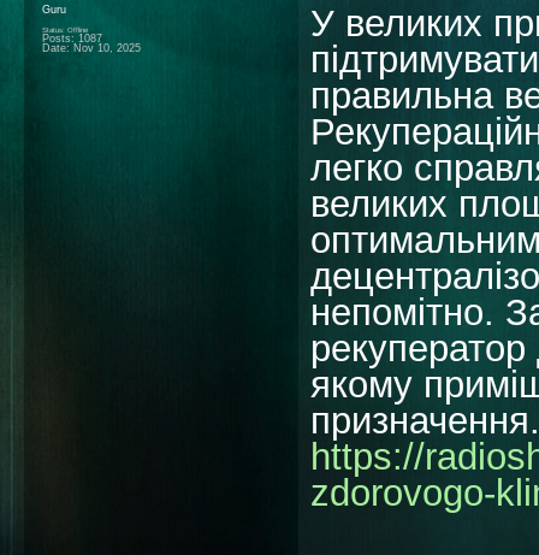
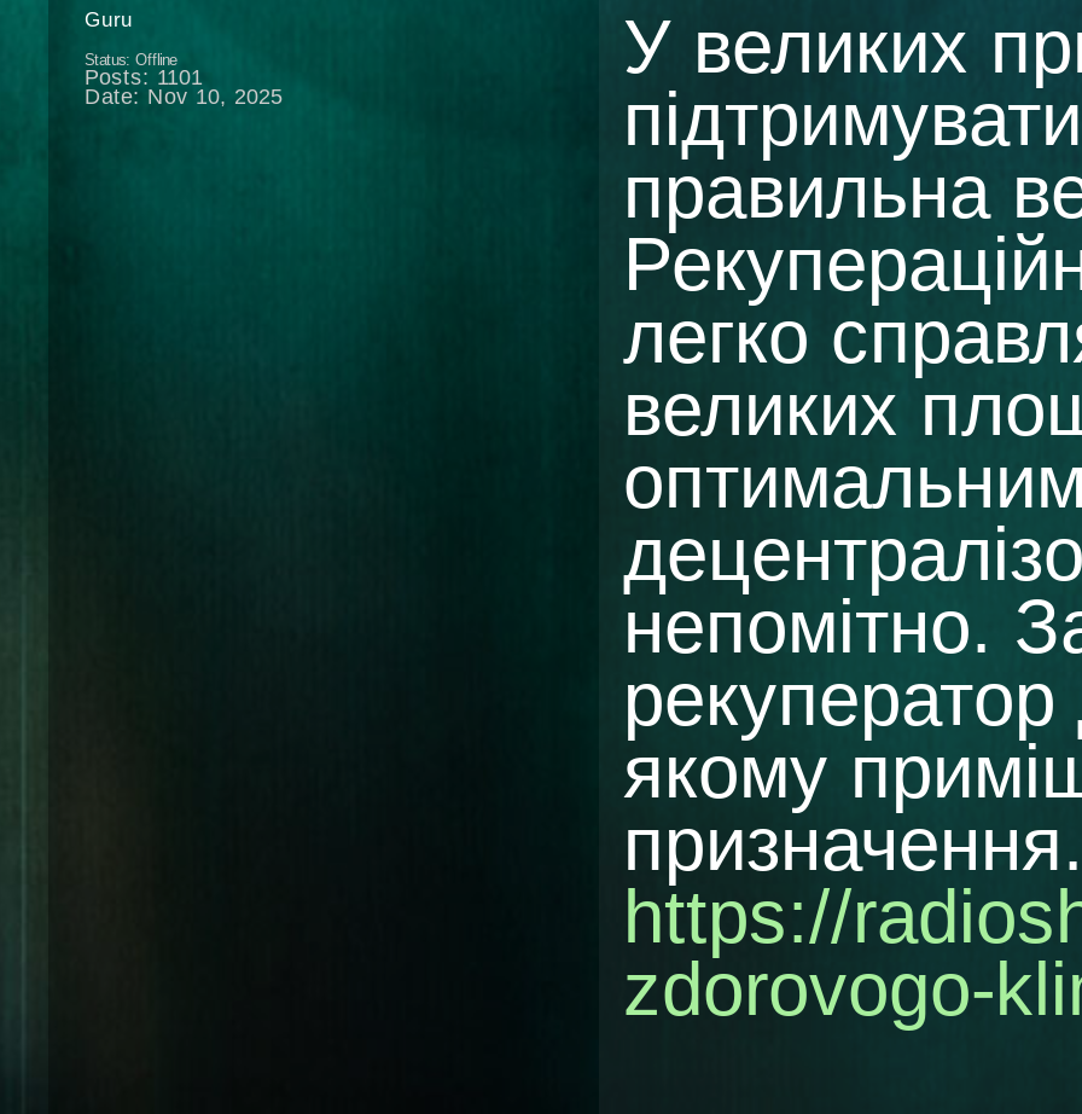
[42,32,102,44] Posts: 1087 -> [85,64,203,88] Posts: 1101

